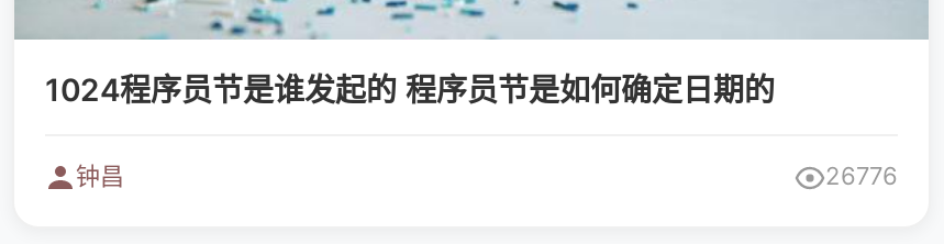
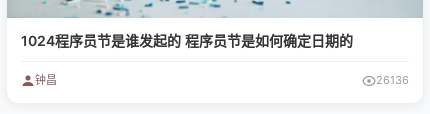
[825,166,898,190] 26776 -> [376,75,409,86] 26136

